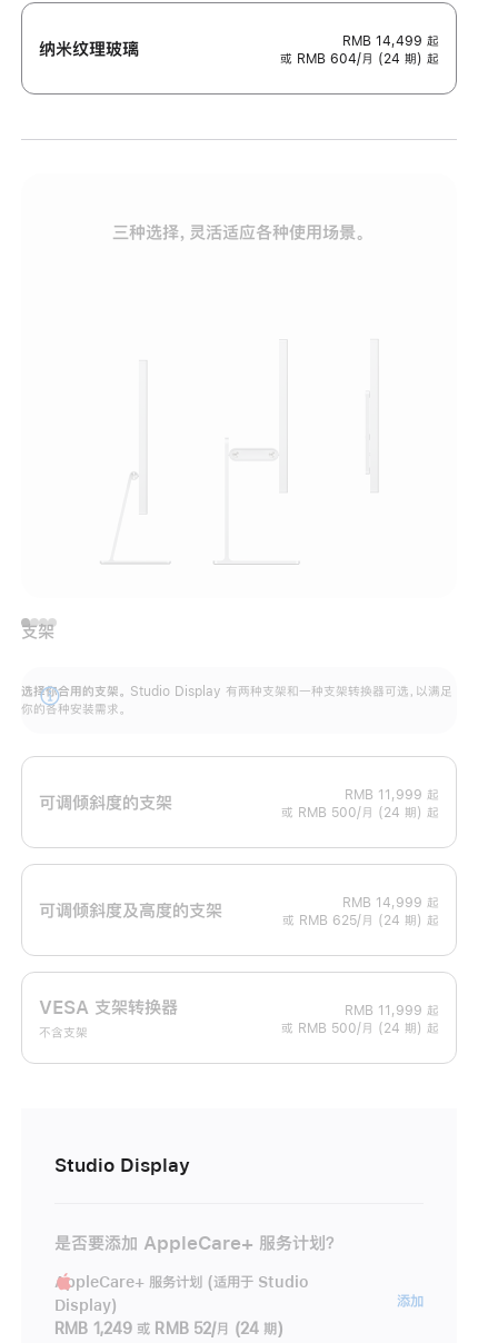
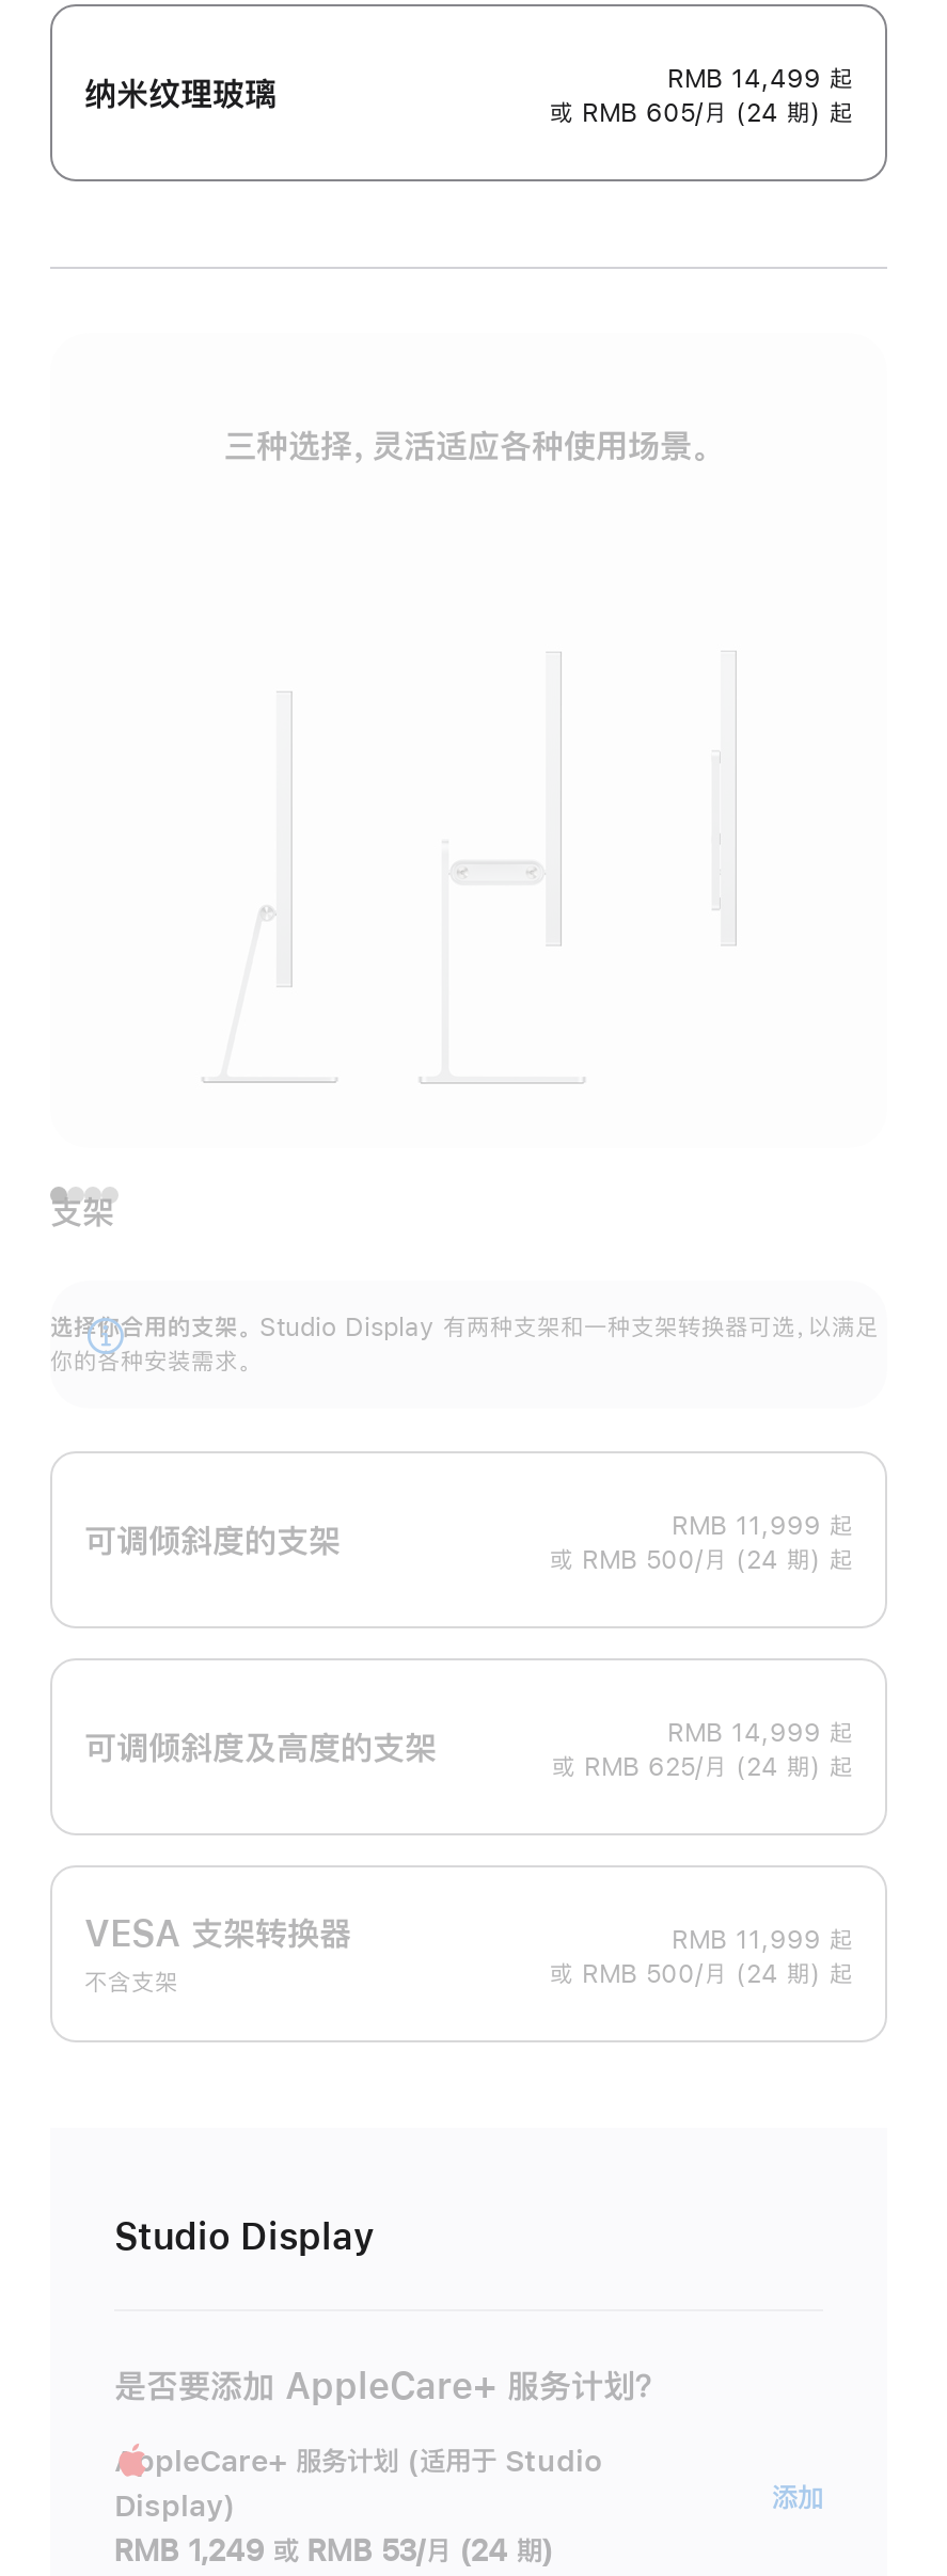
[280,52,439,66] 或 RMB 604/月 (24 期) 起 -> [550,101,853,126] 或 RMB 605/月 (24 期) 起
[54,1321,283,1337] RMB 1,249 或 RMB 52/月 (24 期) -> [114,2536,553,2566] RMB 1,249 或 RMB 53/月 (24 期)

